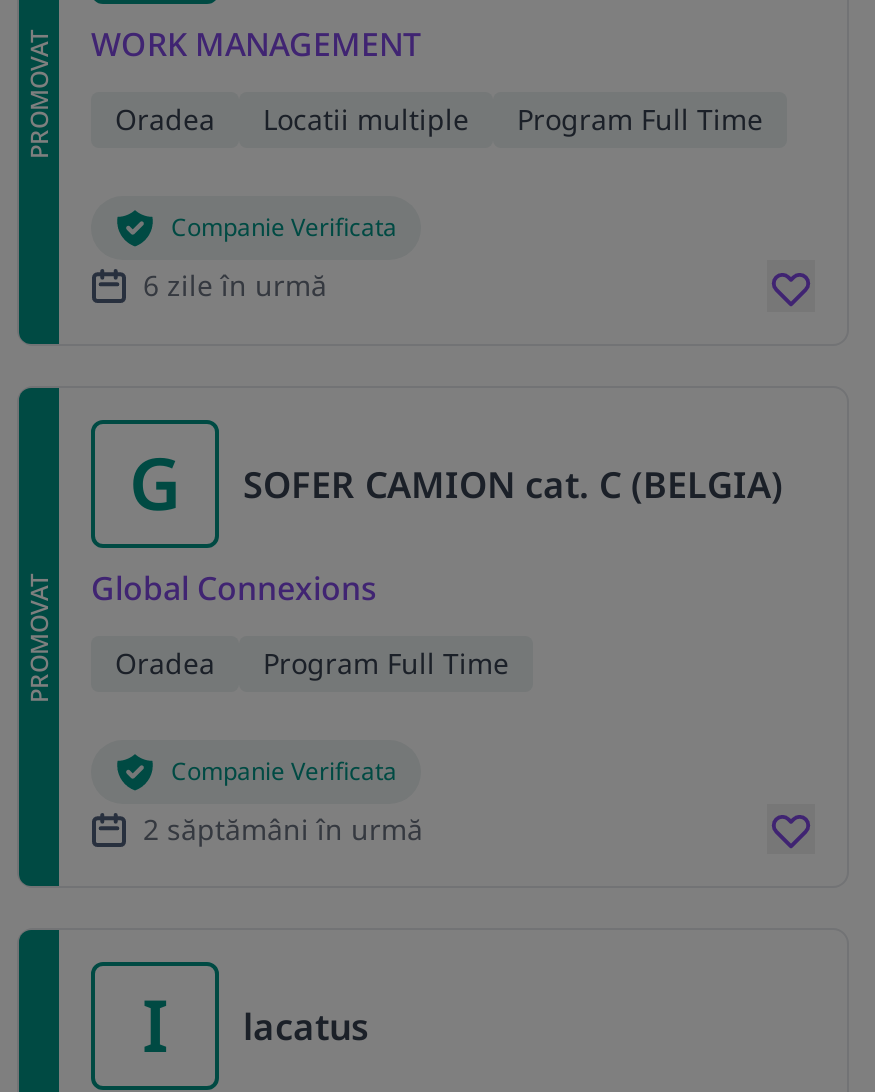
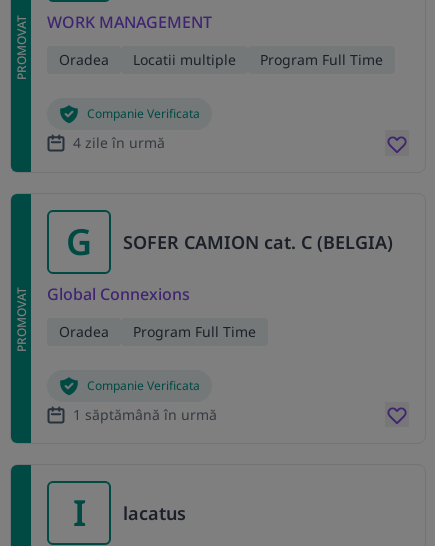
[143,266,327,304] 6 zile în urmă -> [73,133,165,152] 4 zile în urmă
[143,809,423,847] 2 săptămâni în urmă -> [73,405,217,424] 1 săptămână în urmă

